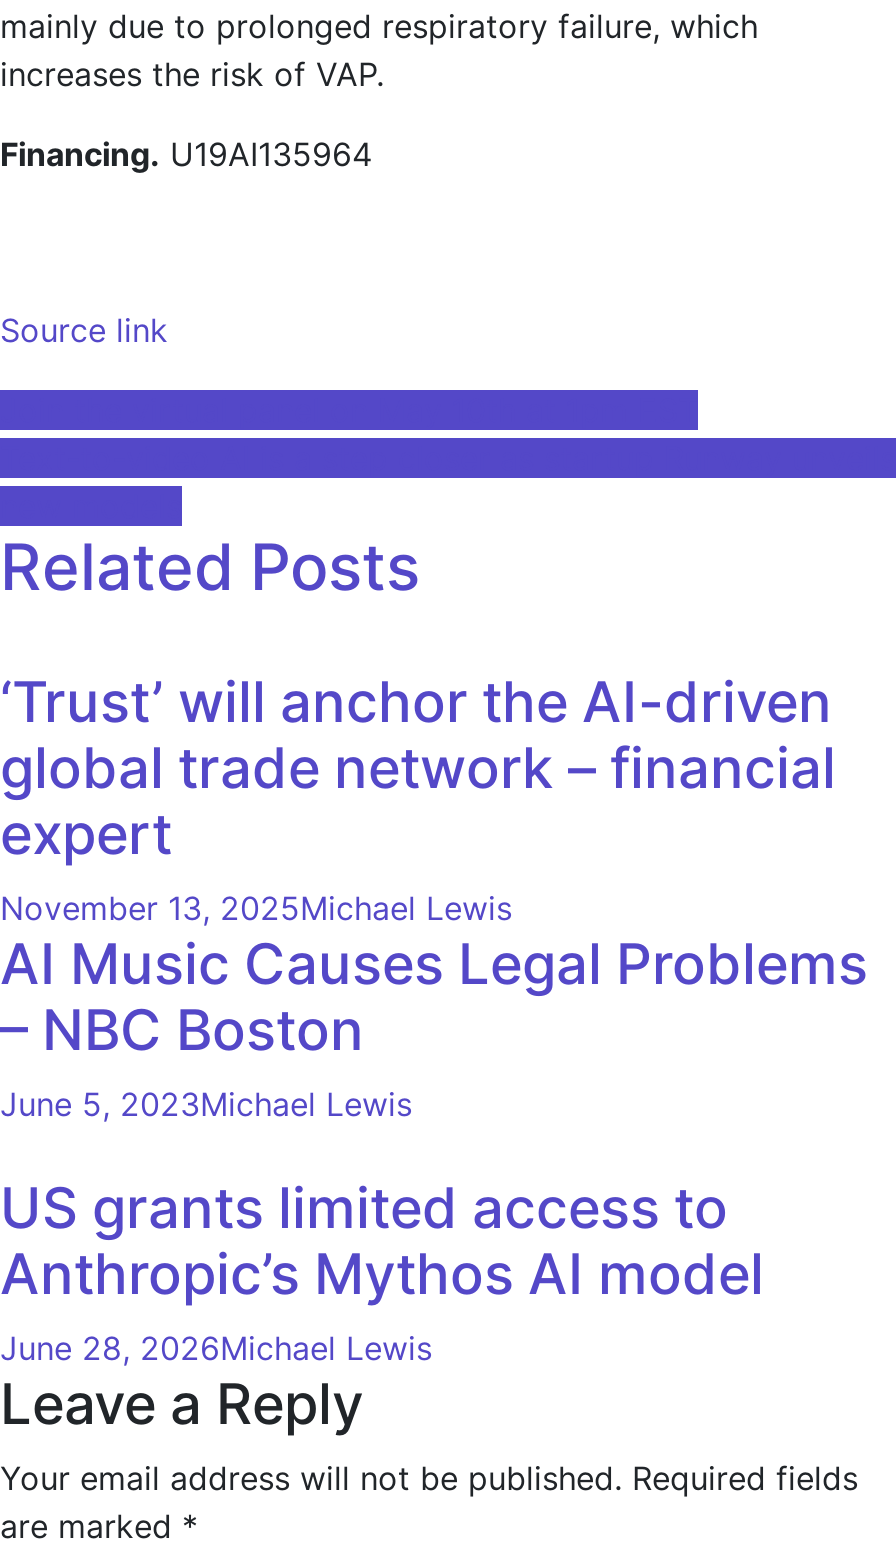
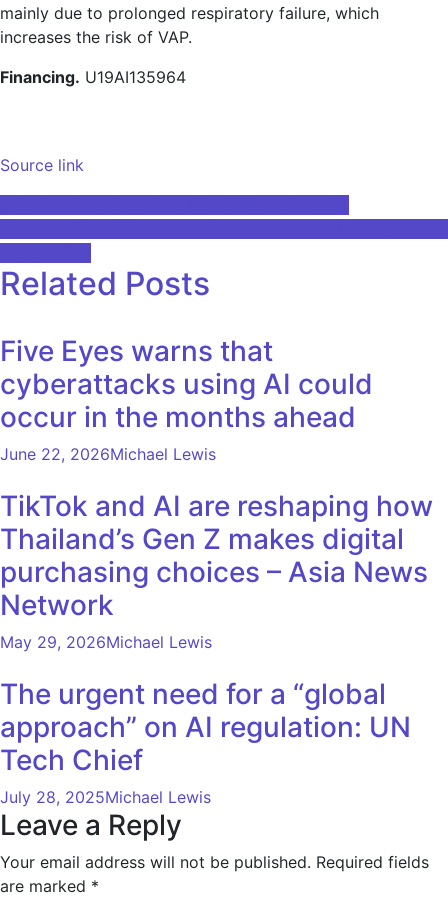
[0,667,868,1367] ‘Trust’ will anchor the AI-driven | global trade network – financial | expert | November 13, 2025Michael Lewis | AI Music Causes Legal Problems | – NBC Boston | June 5, 2023Michael Lewis | US grants limited access to | Anthropic’s Mythos AI model | June 28, 2026Michael Lewis -> [0,334,433,807] Five Eyes warns that | cyberattacks using AI could | occur in the months ahead | June 22, 2026Michael Lewis | TikTok and AI are reshaping how | Thailand’s Gen Z makes digital | purchasing choices – Asia News | Network | May 29, 2026Michael Lewis | The urgent need for a “global | approach” on AI regulation: UN | Tech Chief | July 28, 2025Michael Lewis

